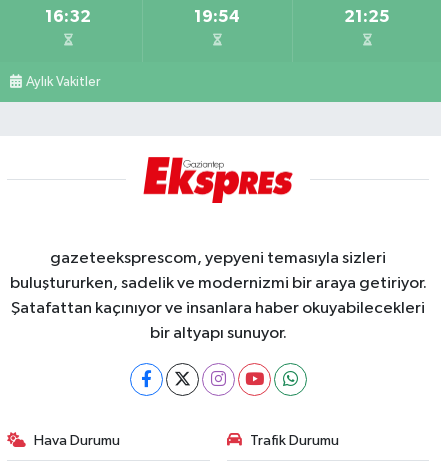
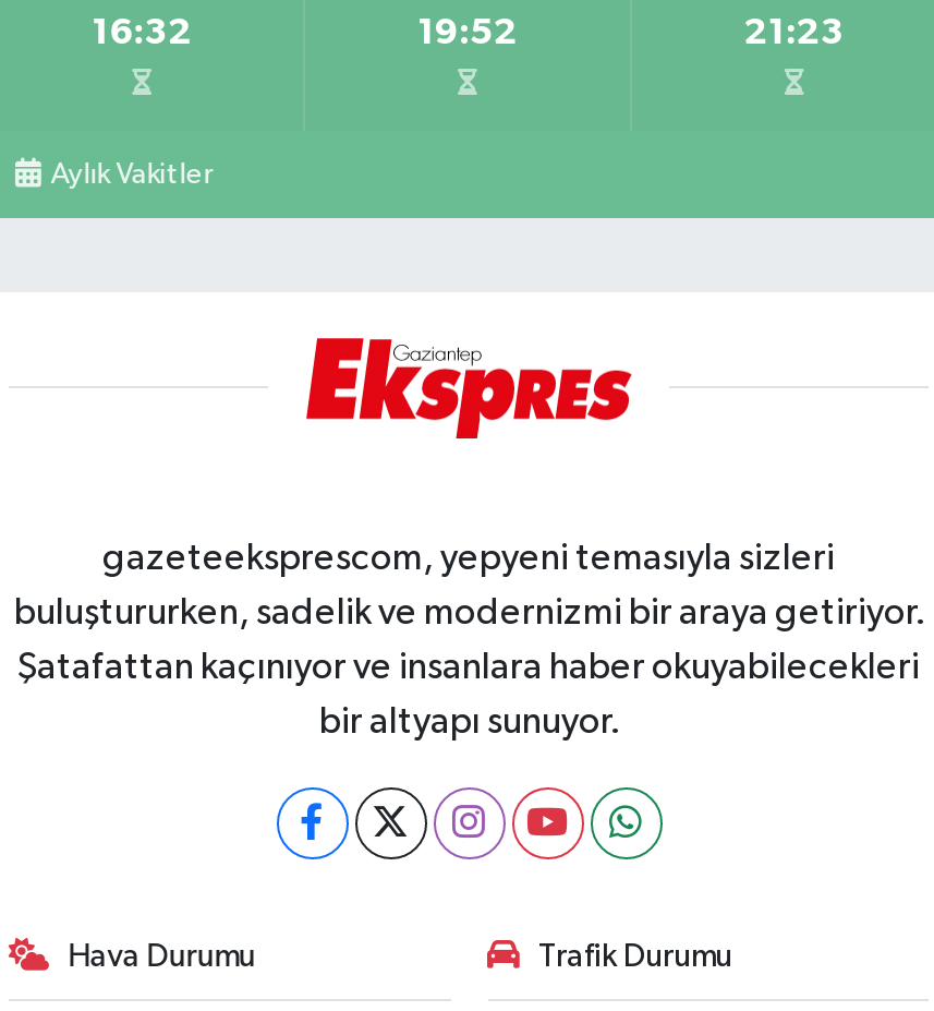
[194,8,240,25] 19:54 -> [417,14,518,51] 19:52
[344,8,390,25] 21:25 -> [744,14,844,51] 21:23

